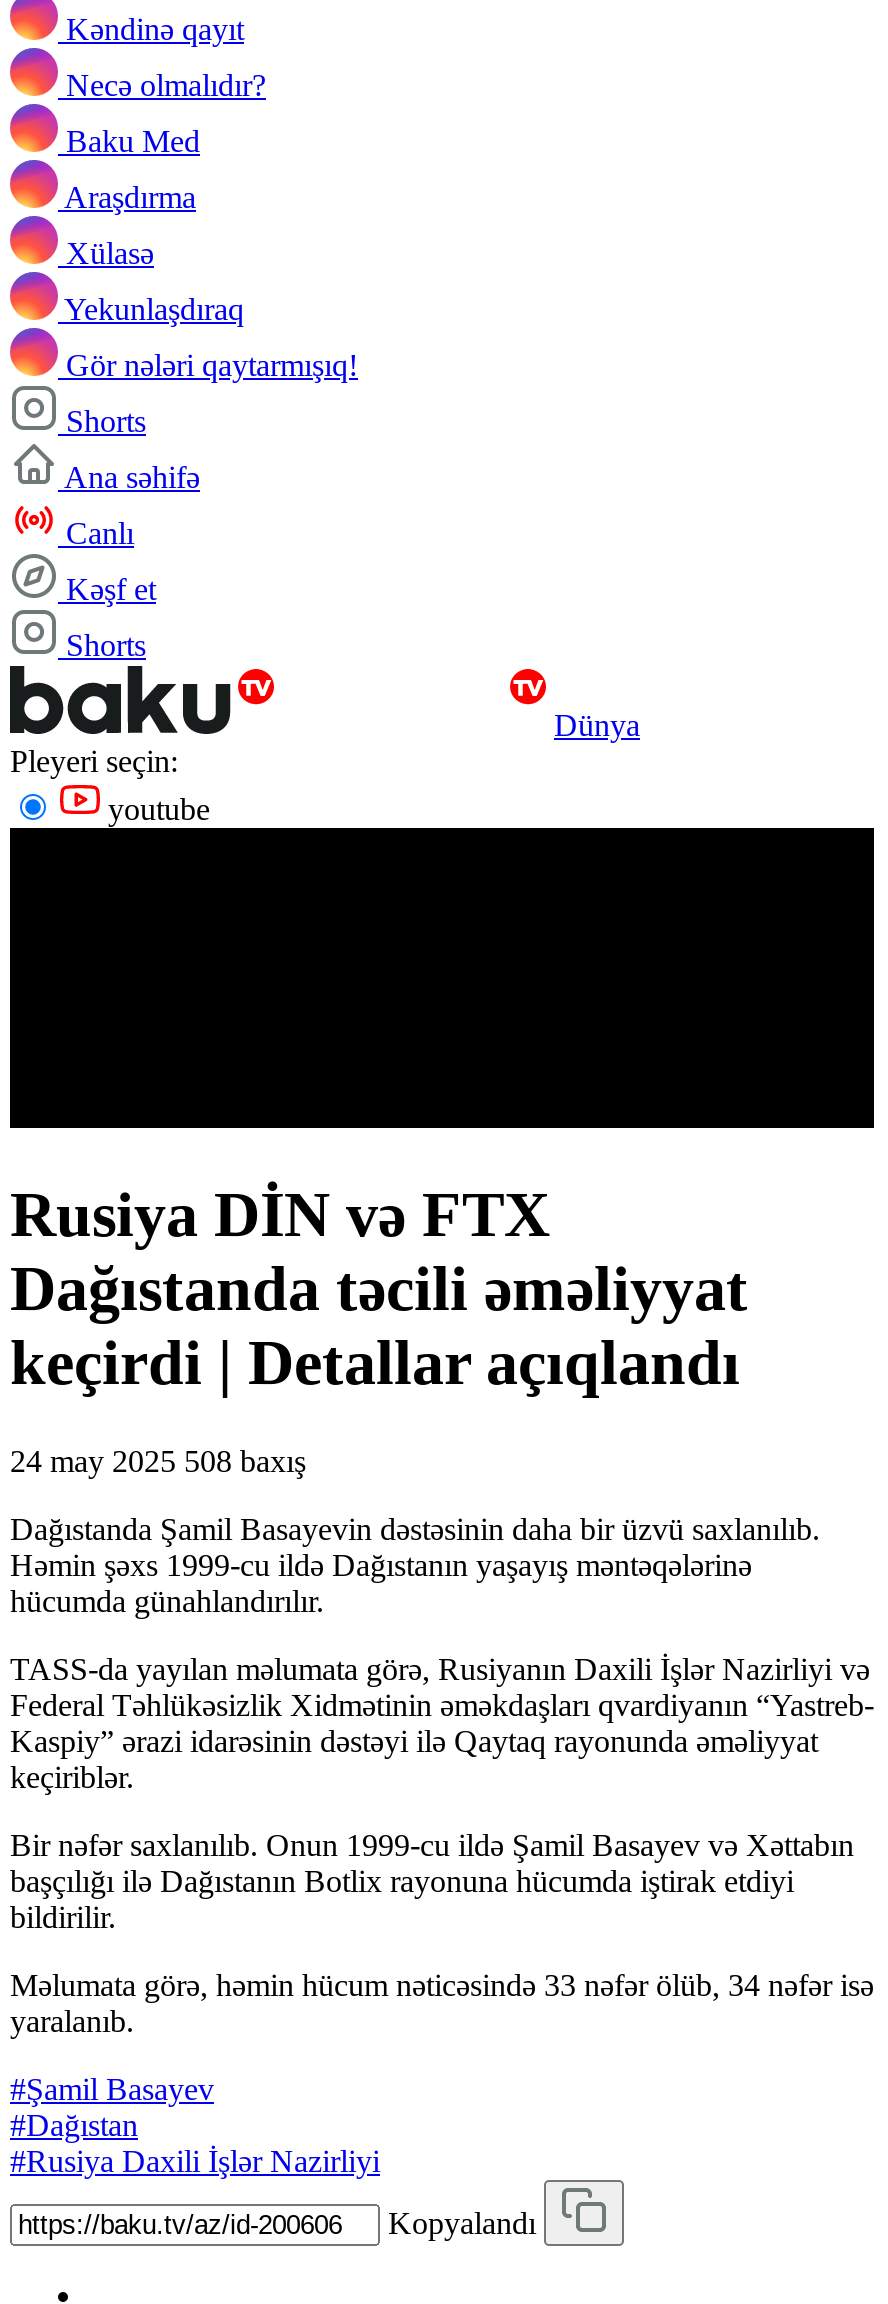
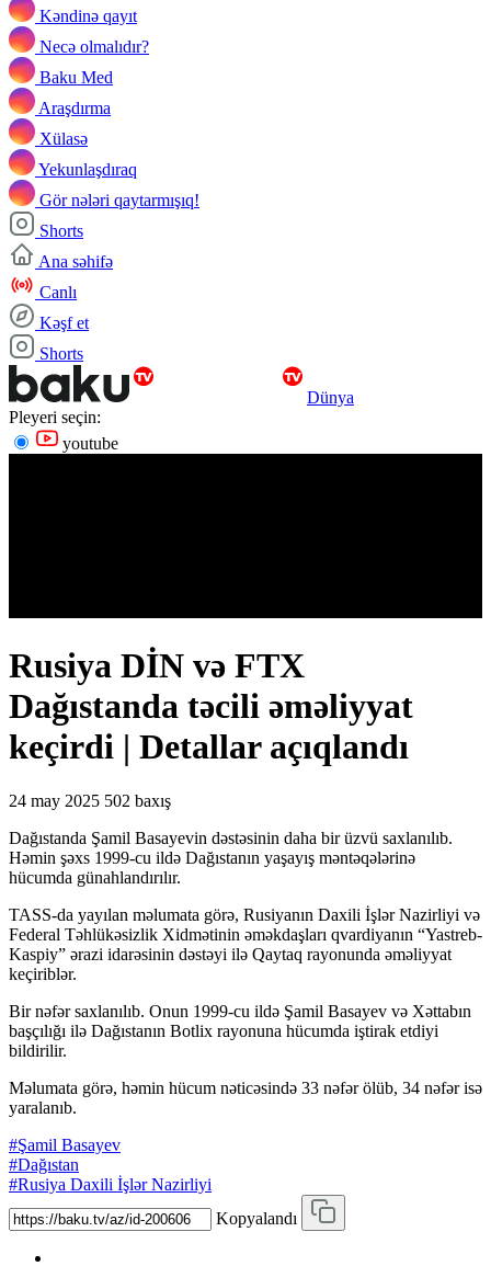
[10,1444,306,1478] 24 may 2025 508 baxış -> [9,791,171,810] 24 may 2025 502 baxış

